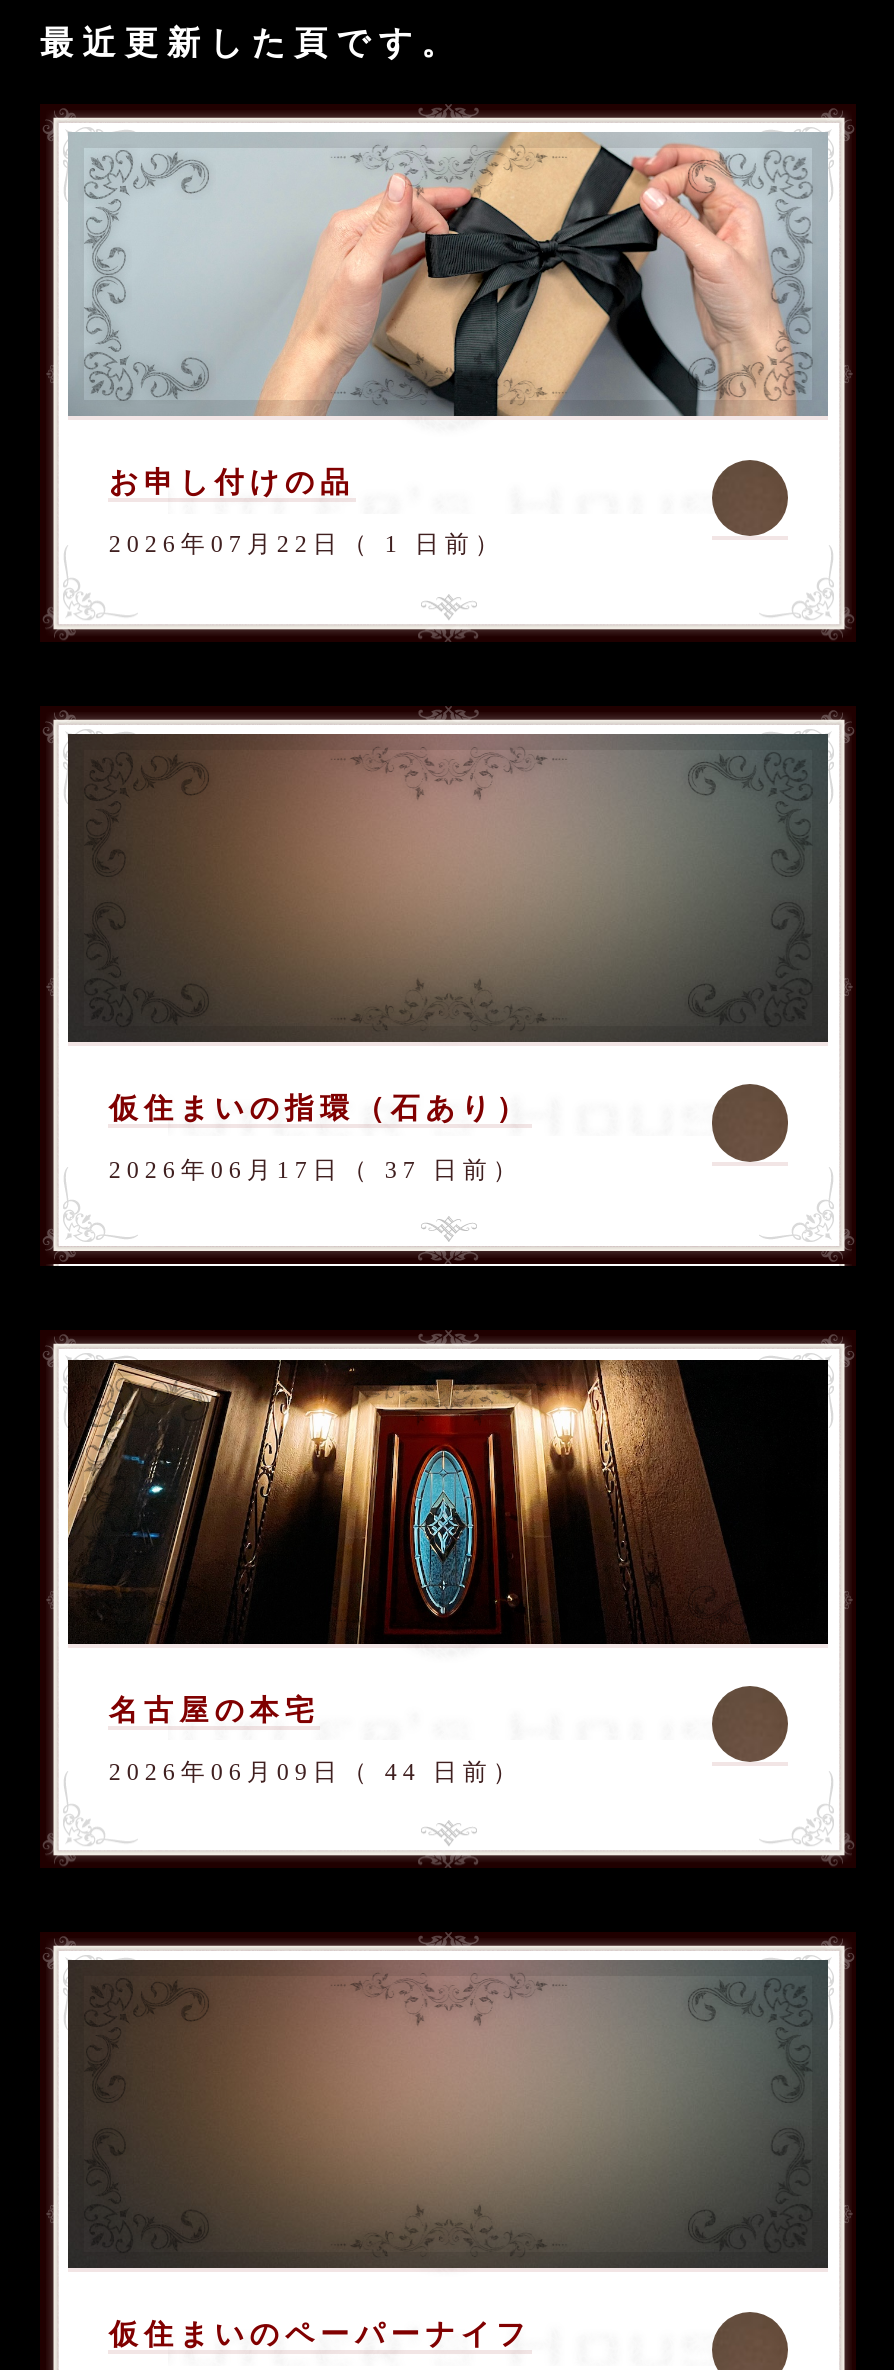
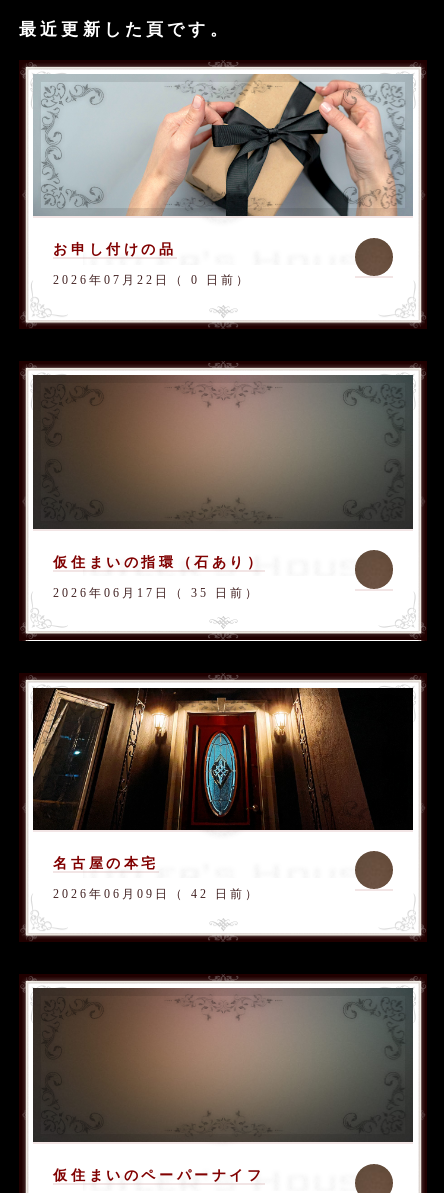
[109,530,505,558] 2026年07月22日（ 1 日前） -> [53,273,251,287] 2026年07月22日（ 0 日前）
[109,1156,523,1184] 2026年06月17日（ 37 日前） -> [53,586,260,600] 2026年06月17日（ 35 日前）
[109,1757,523,1785] 2026年06月09日（ 44 日前） -> [53,887,260,901] 2026年06月09日（ 42 日前）

